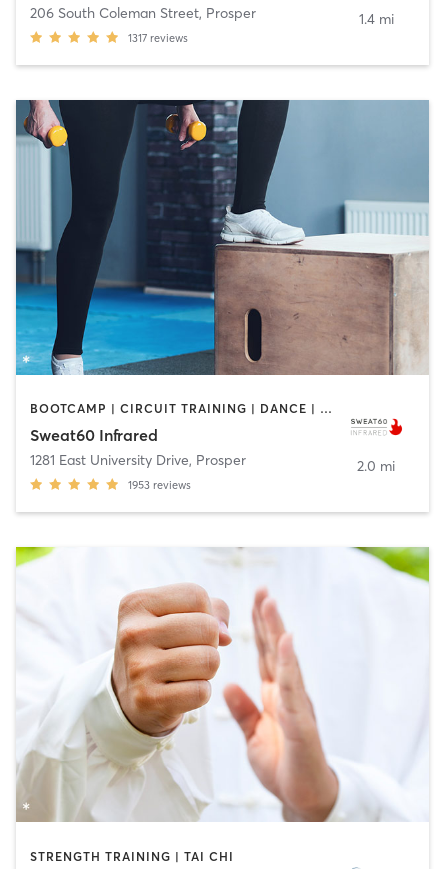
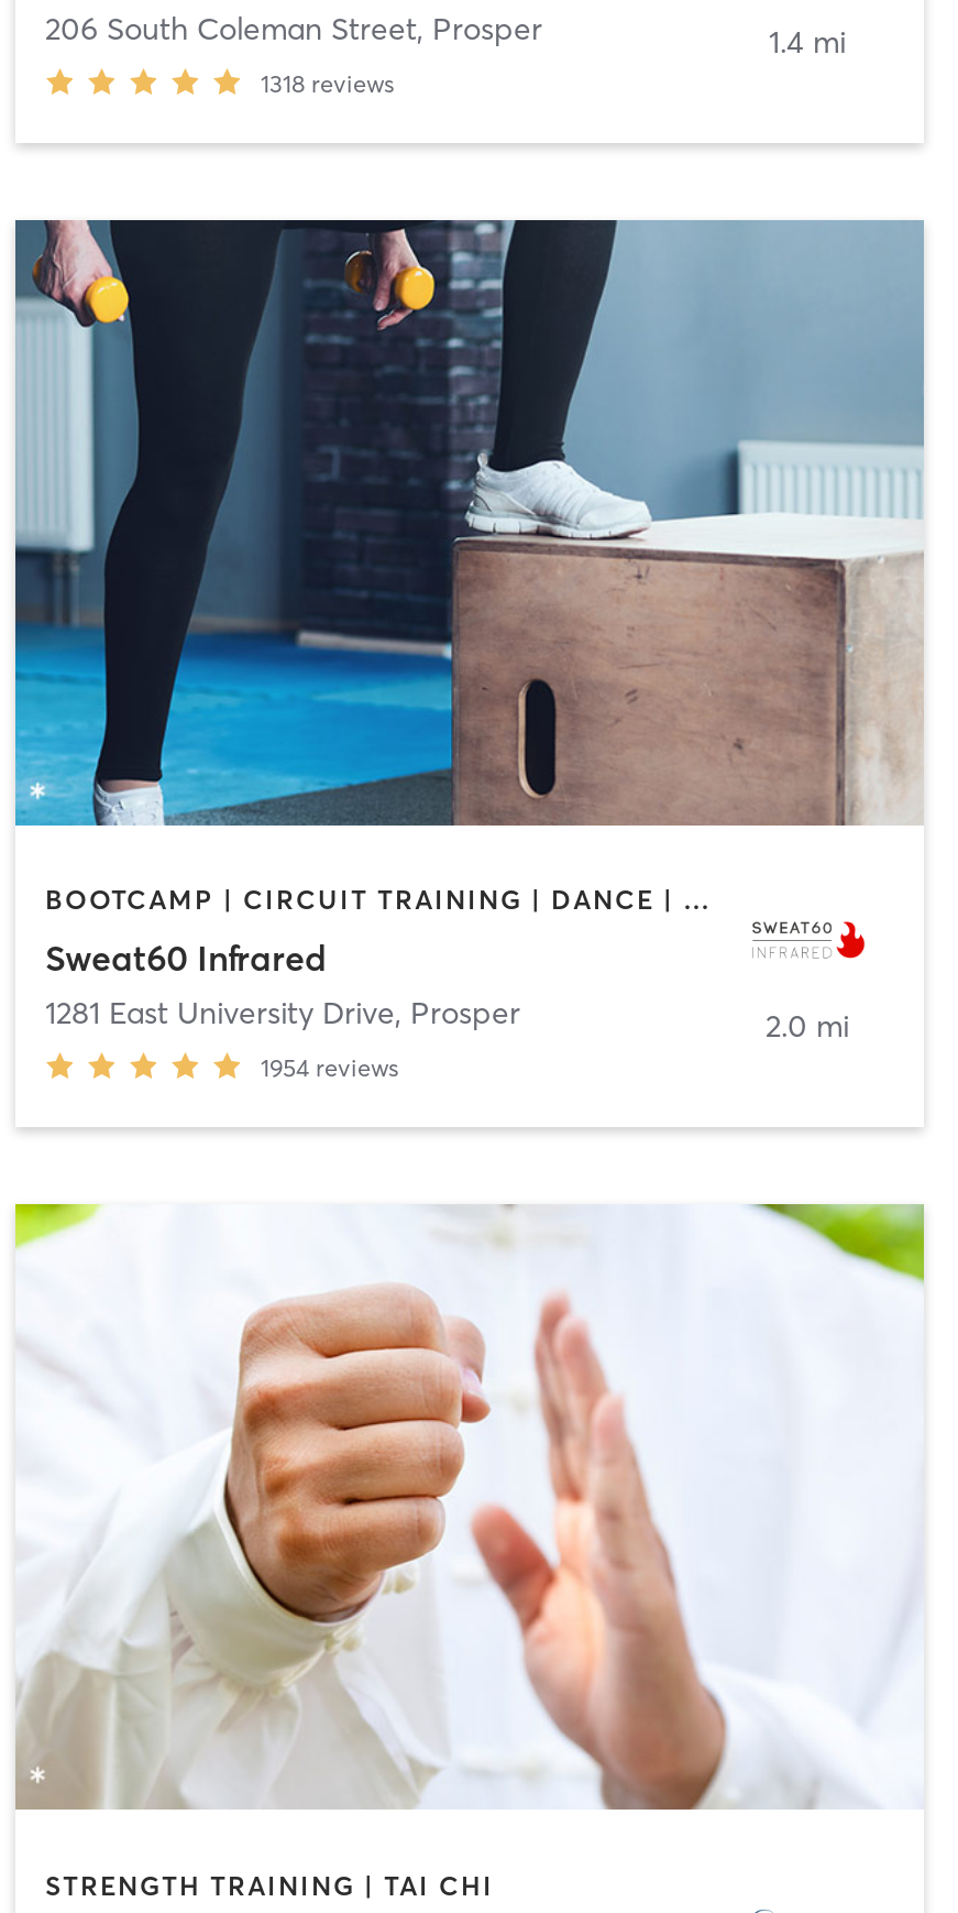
[127,31,187,45] 1317 reviews -> [261,68,395,98] 1318 reviews
[127,478,190,492] 1953 reviews -> [261,1052,399,1083] 1954 reviews

